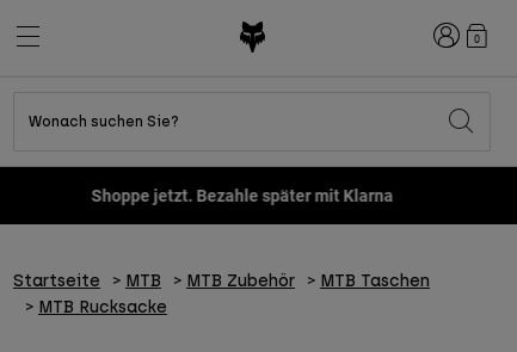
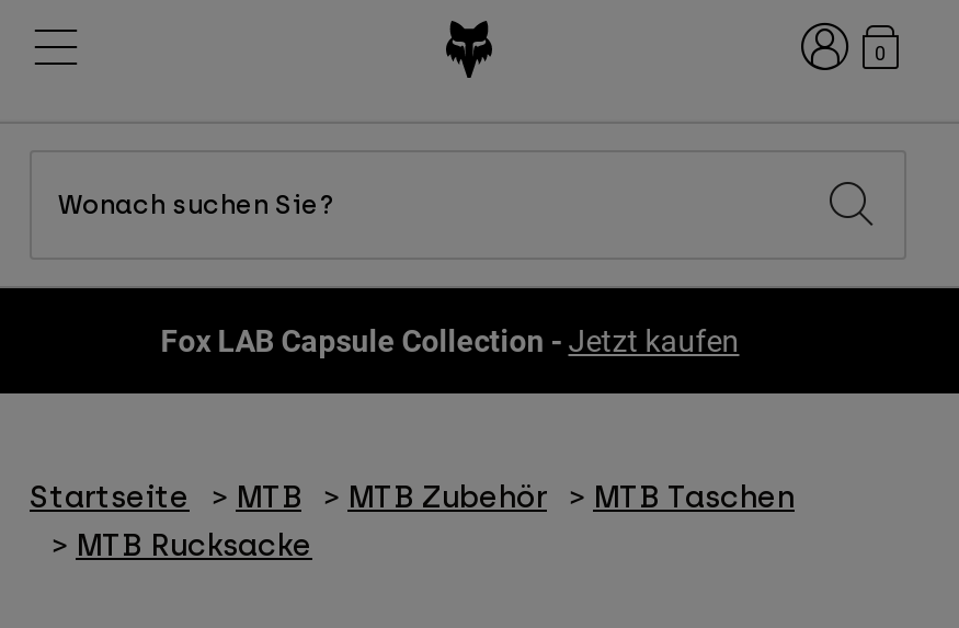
[91,184,393,207] Shoppe jetzt. Bezahle später mit Klarna -> [161,320,739,361] Fox LAB Capsule Collection - Jetzt kaufen

